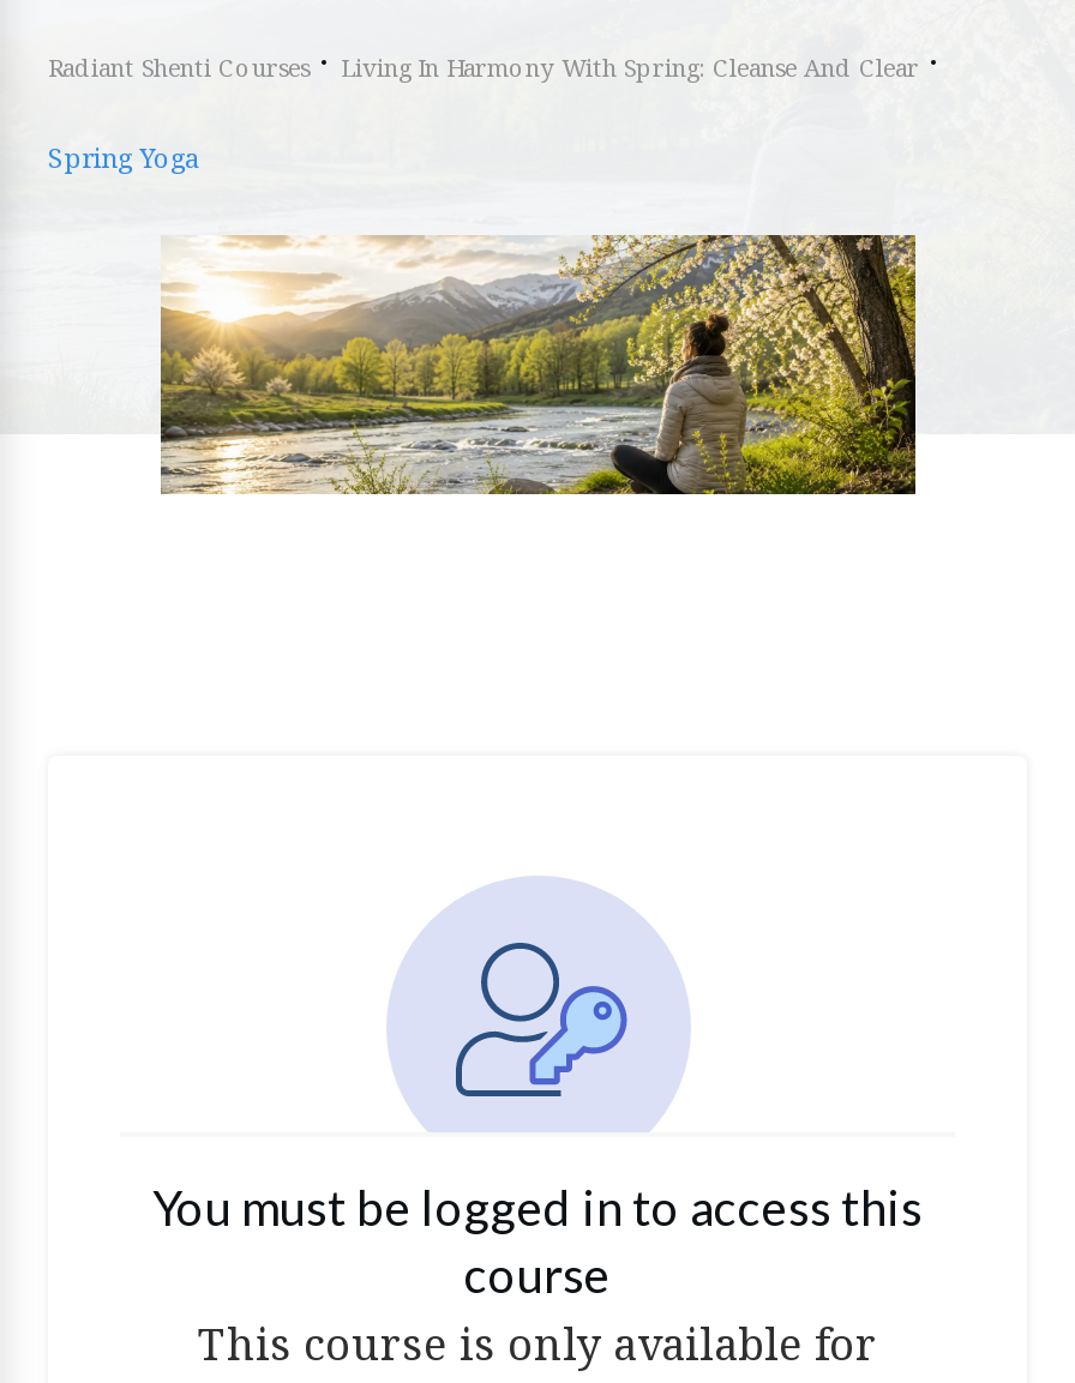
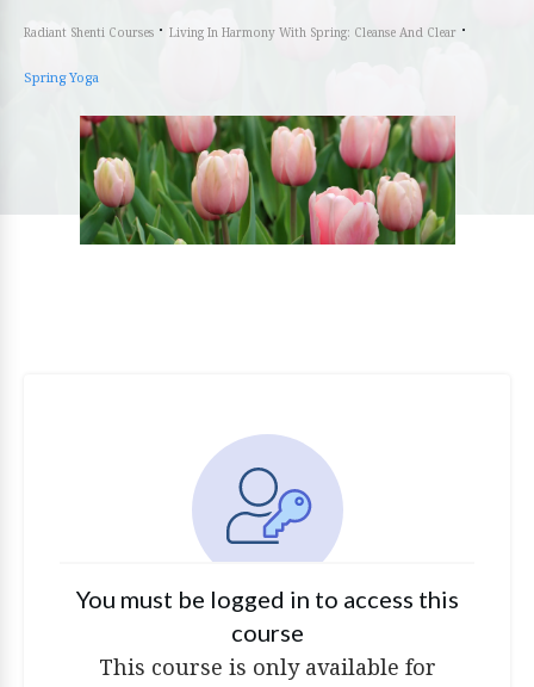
[158,233,919,497] [image] -> [79,114,457,246] [image]

